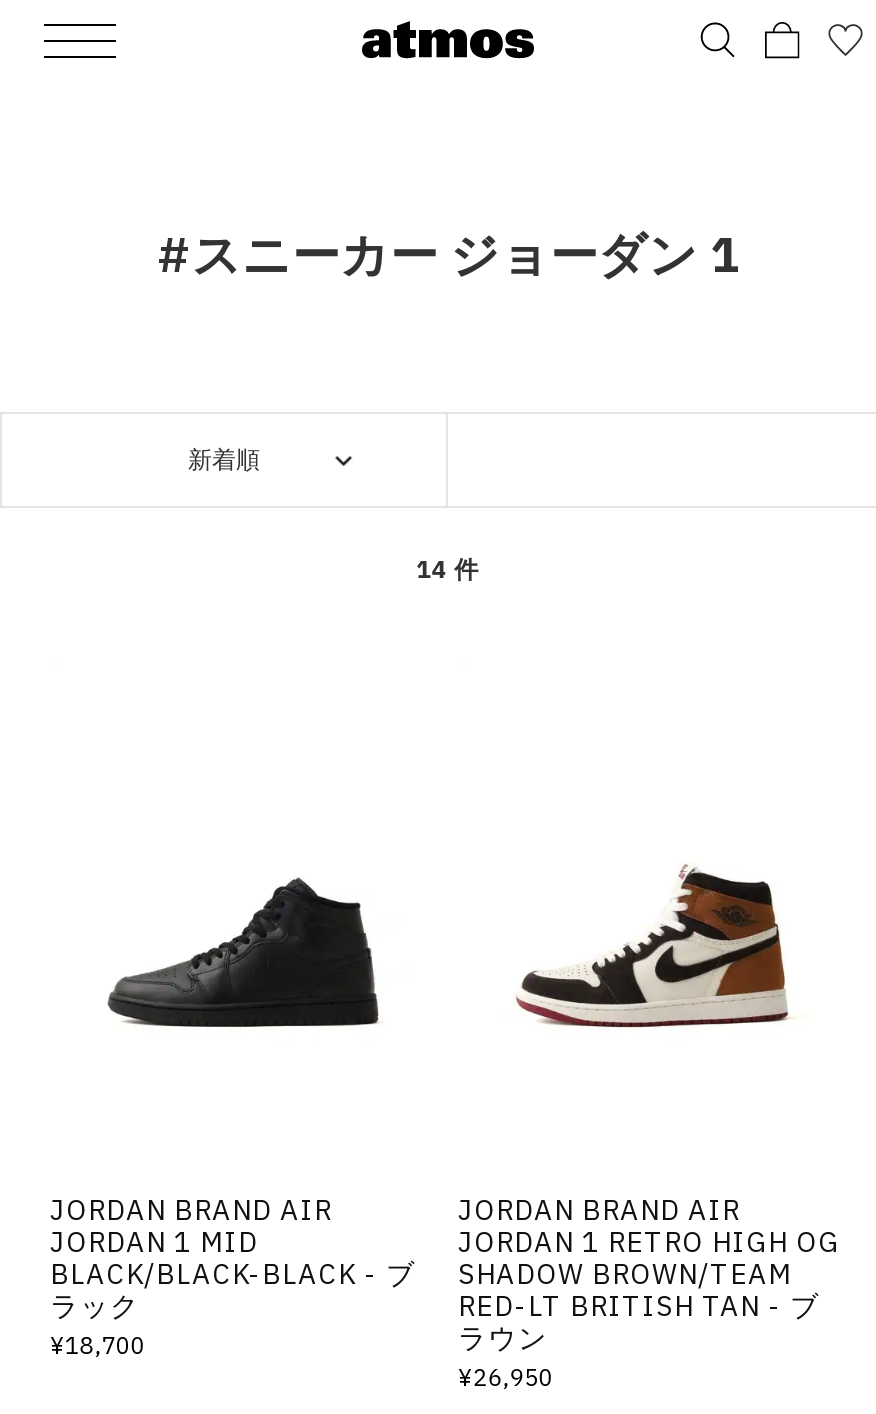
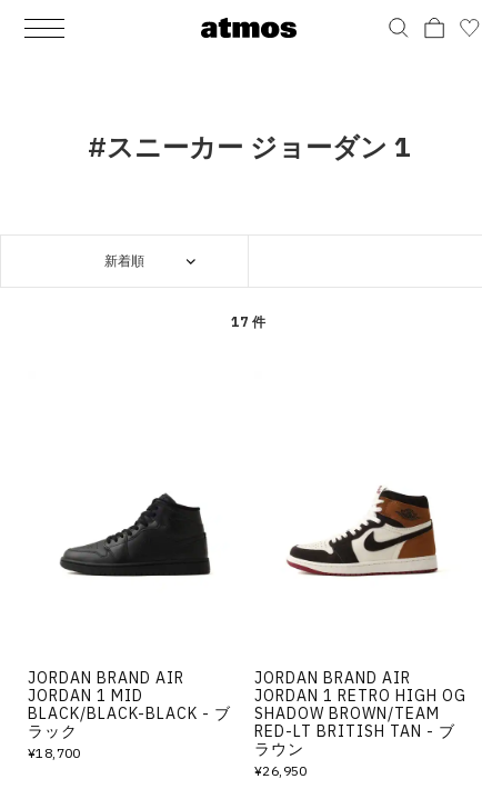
[417,554,479,584] 14 件 -> [231,313,266,330] 17 件

